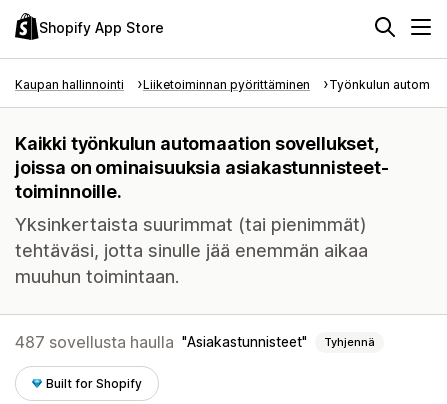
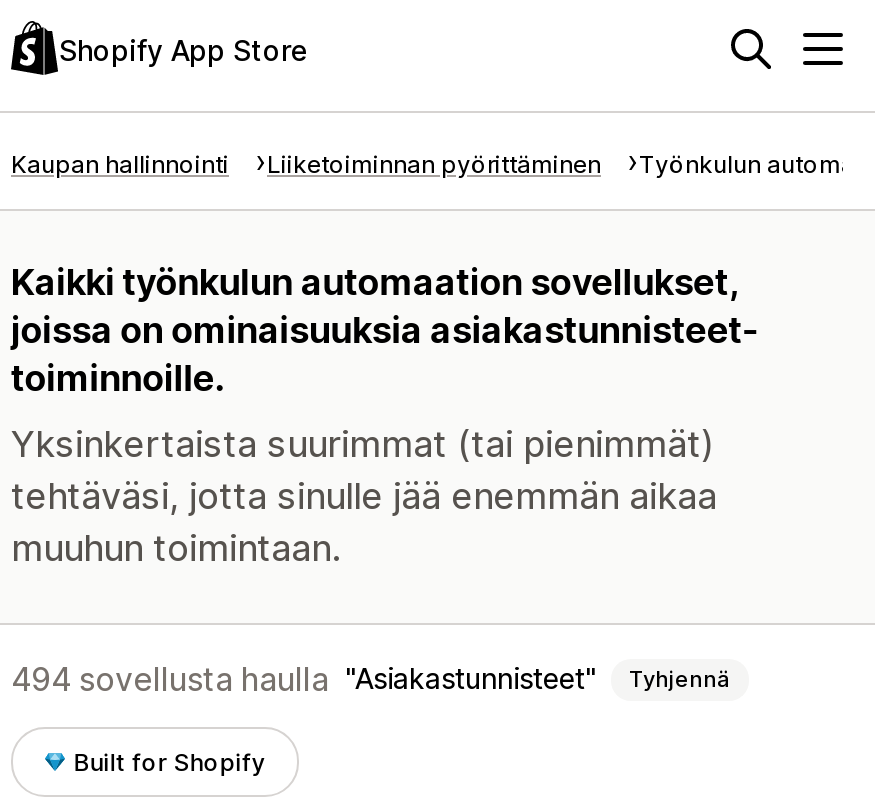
[15,332,174,352] 487 sovellusta haulla -> [11,659,329,699] 494 sovellusta haulla

